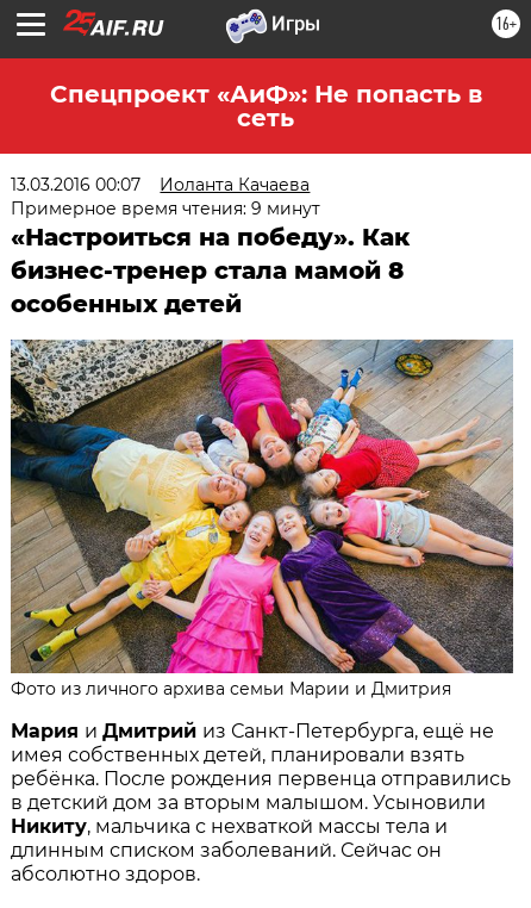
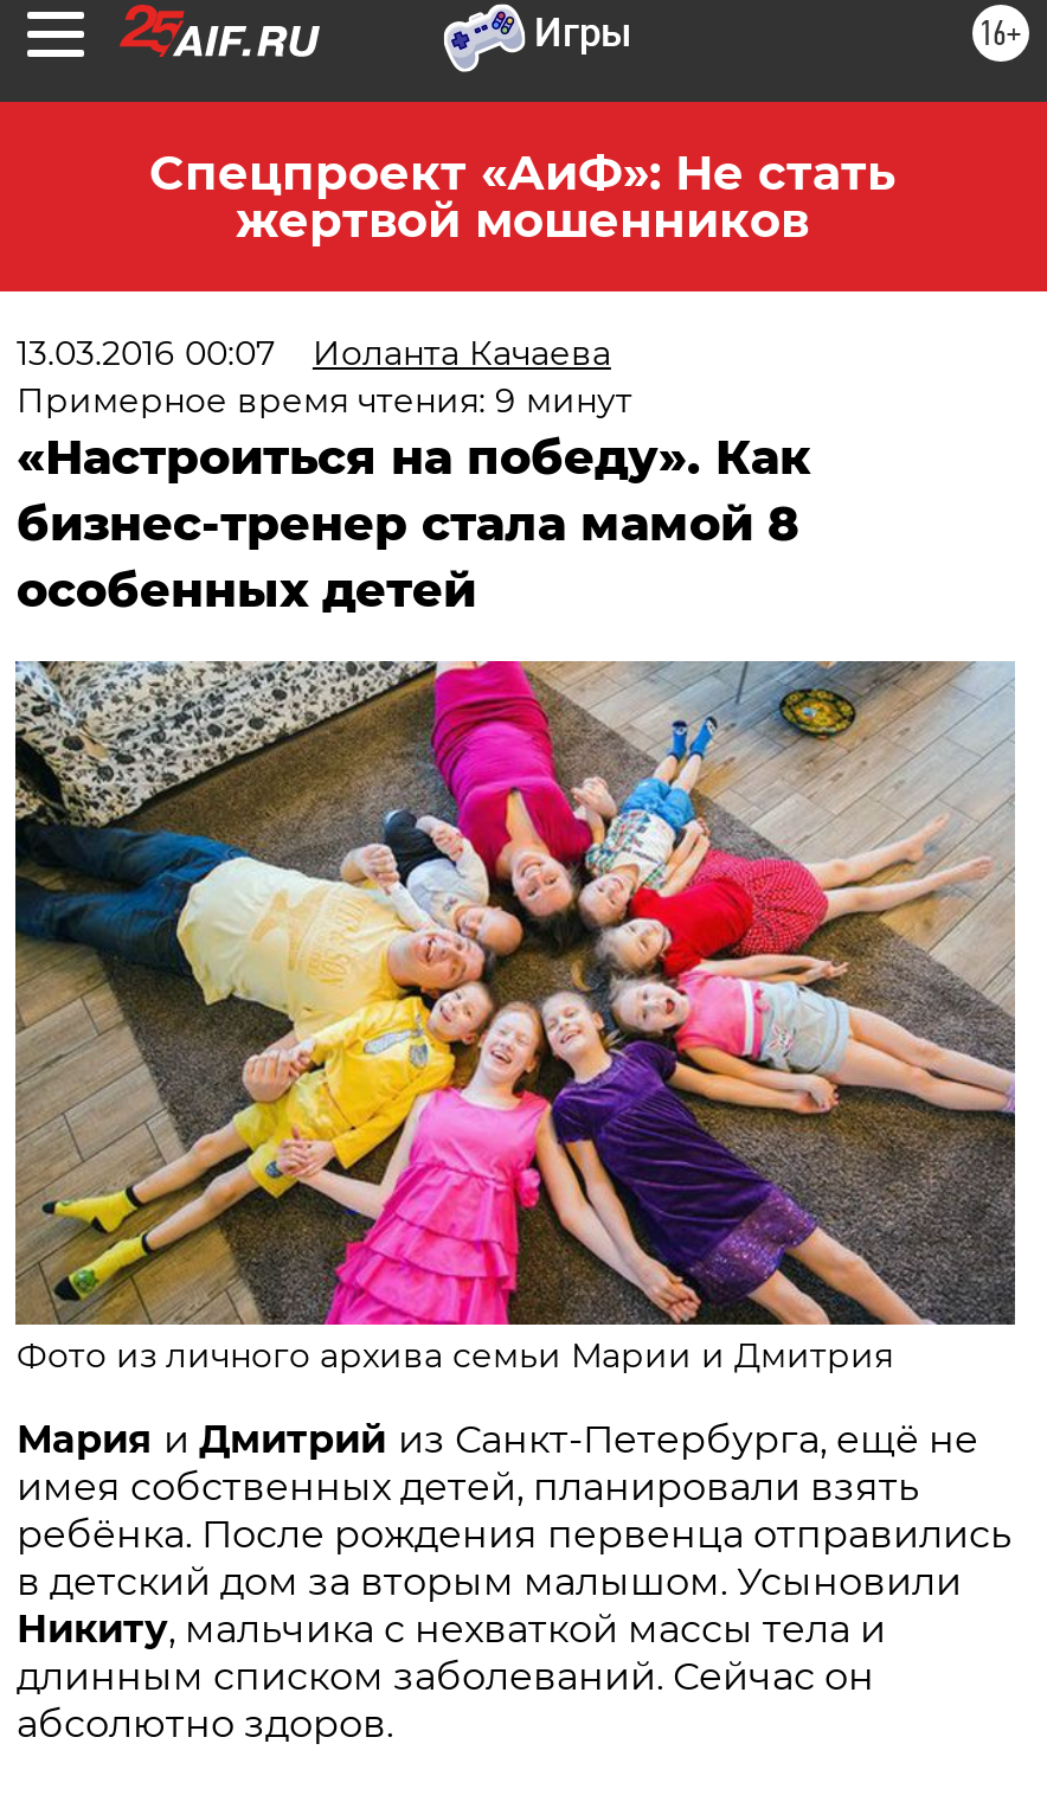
[49,80,482,132] Спецпроект «АиФ»: Не попасть в | сеть -> [149,145,895,249] Спецпроект «АиФ»: Не стать | жертвой мошенников

